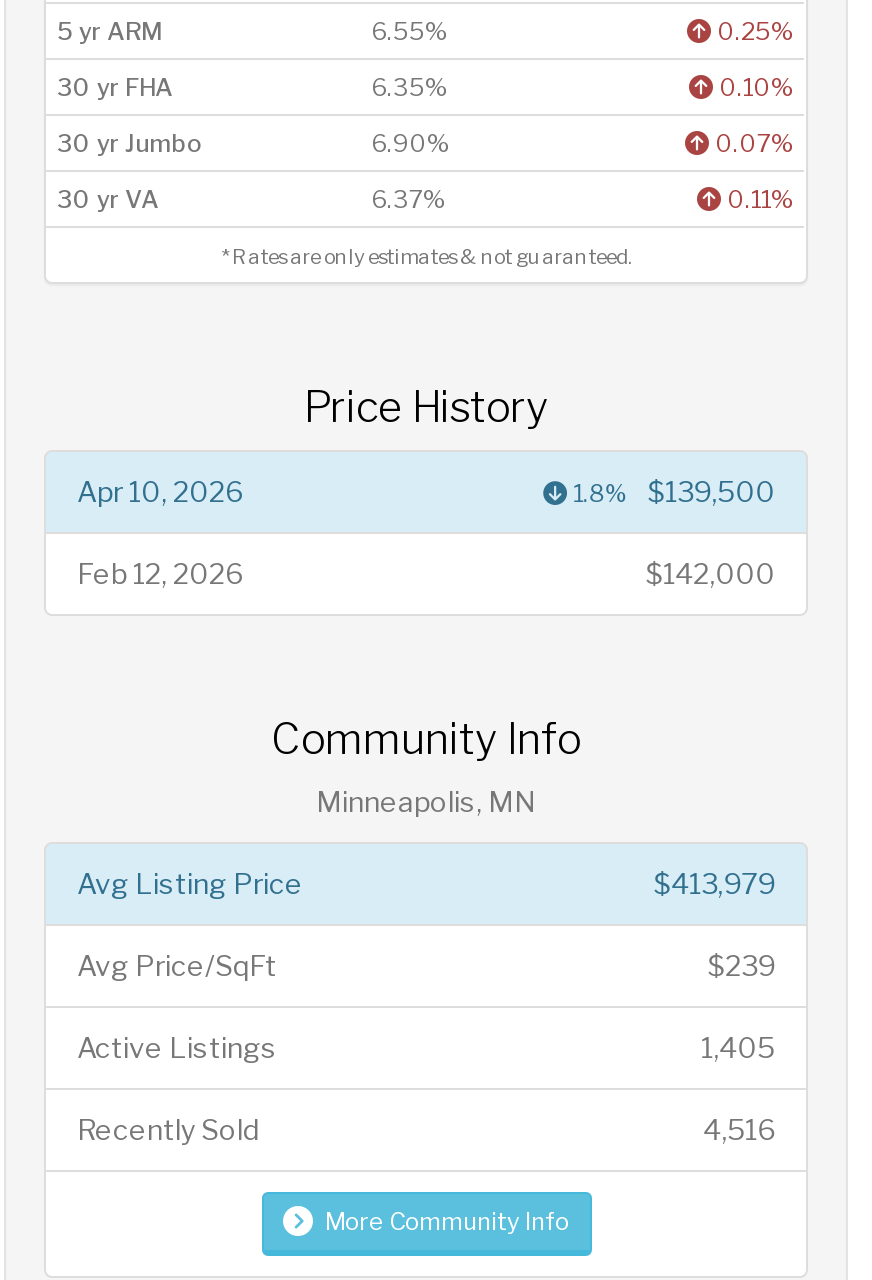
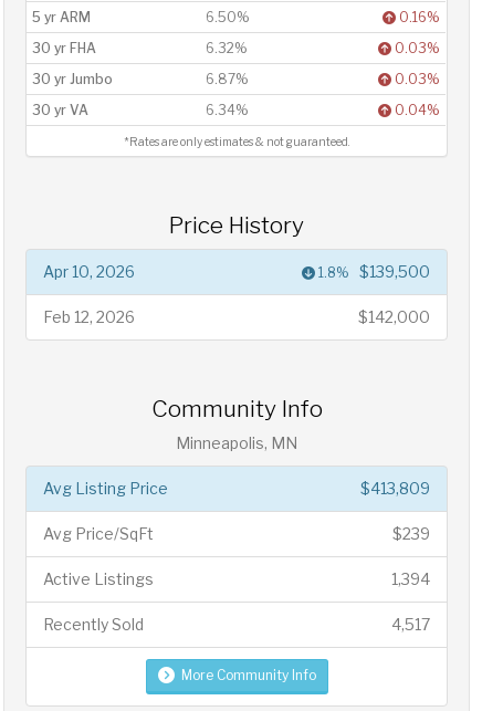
[371,16,449,46] 6.55% -> [206,9,250,25] 6.50%
[711,16,795,46] 0.25% -> [396,9,440,25] 0.16%
[371,72,449,102] 6.35% -> [206,40,248,56] 6.32%
[713,72,795,102] 0.10% -> [392,40,440,56] 0.03%
[371,128,451,158] 6.90% -> [206,71,249,87] 6.87%
[709,128,795,158] 0.07% -> [392,71,440,87] 0.03%
[371,184,447,214] 6.37% -> [206,102,249,118] 6.34%
[721,184,795,214] 0.11% -> [392,102,440,118] 0.04%
[653,866,775,900] $413,979 -> [360,479,430,498] $413,809
[701,1030,775,1064] 1,405 -> [391,569,430,588] 1,394
[703,1112,775,1146] 4,516 -> [391,615,430,634] 4,517

